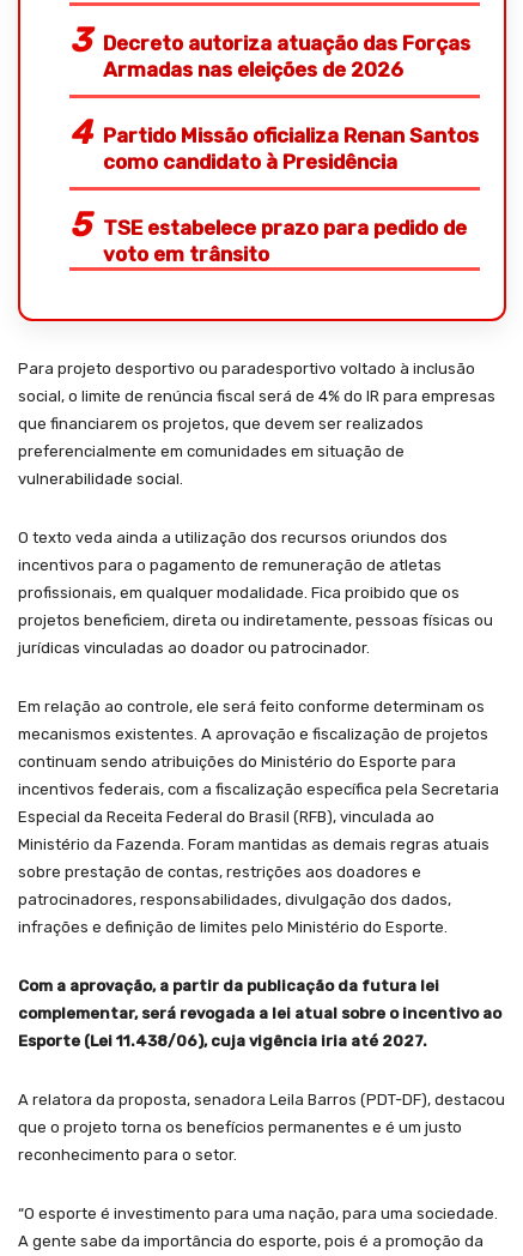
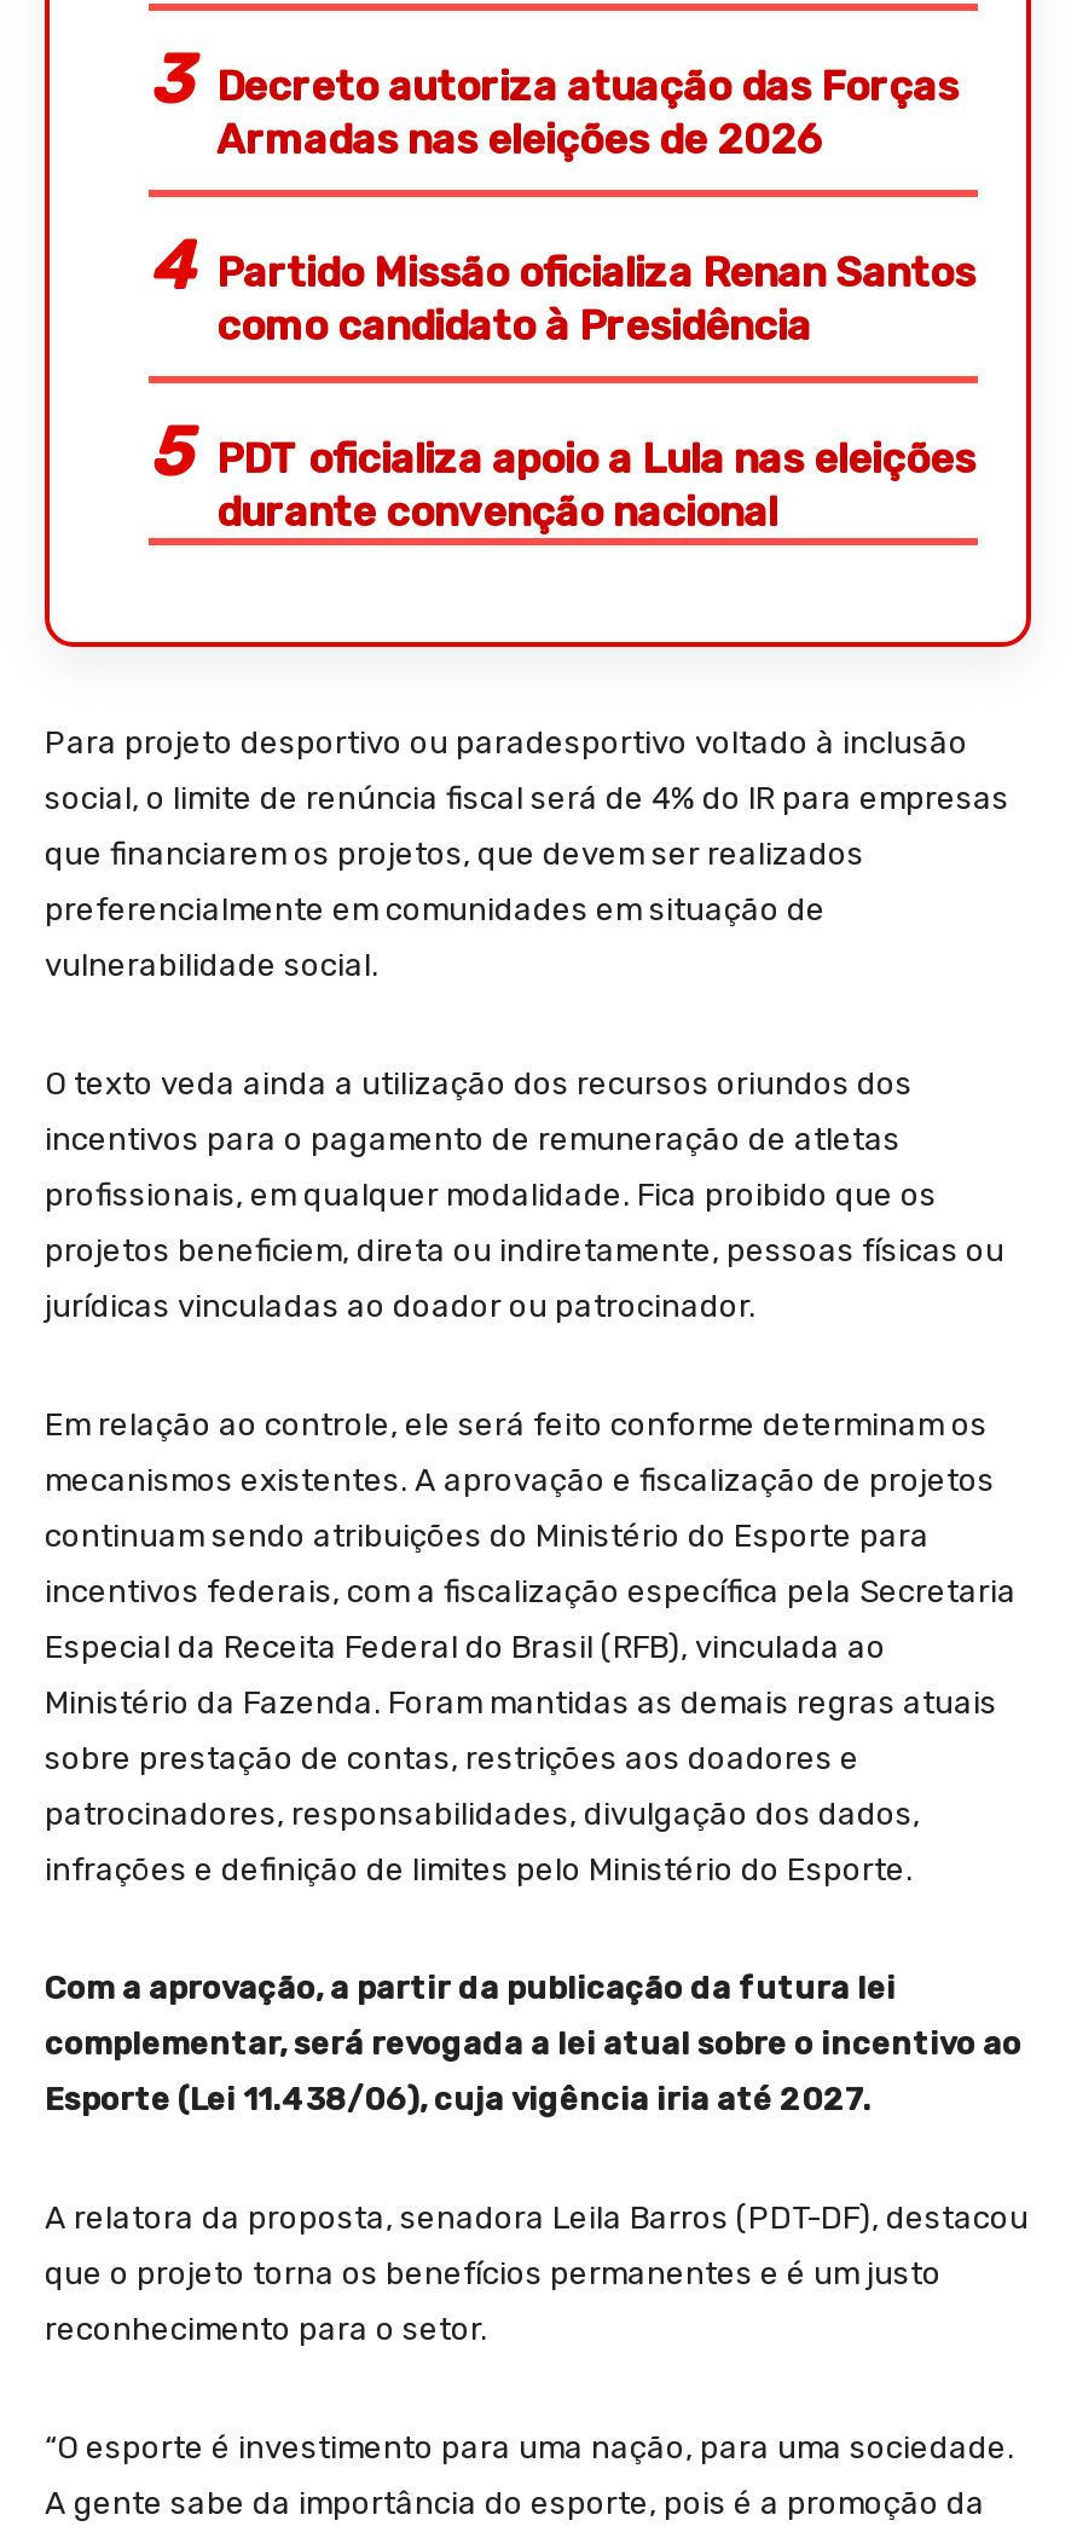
[103,215,467,266] TSE estabelece prazo para pedido de | voto em trânsito -> [216,434,975,535] PDT oficializa apoio a Lula nas eleições | durante convenção nacional

